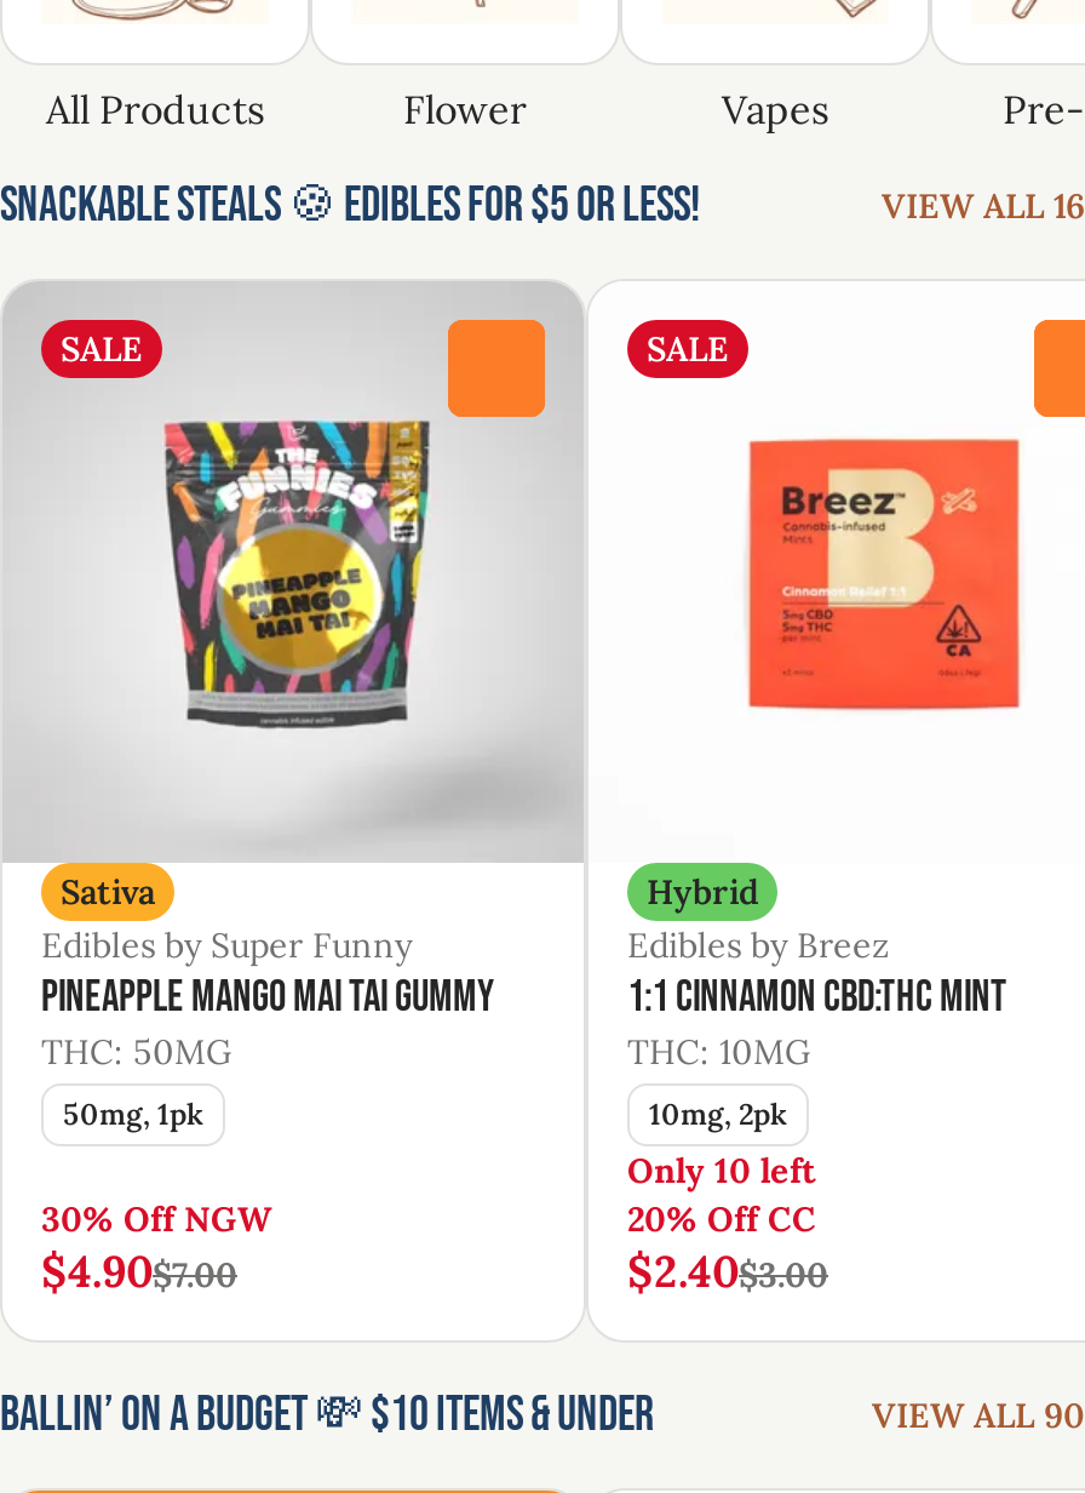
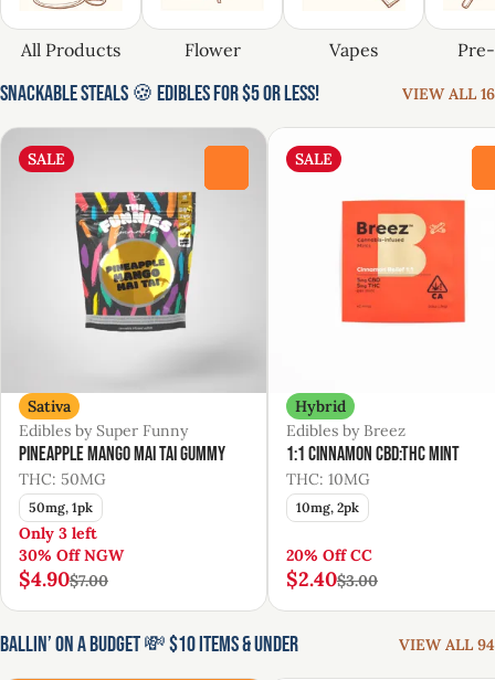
none -> [19,523,97,543] Only 3 left
[627,1149,816,1192] Only 10 left -> none
[872,1394,1085,1437] VIEW ALL 90 -> [399,635,495,655] VIEW ALL 94

